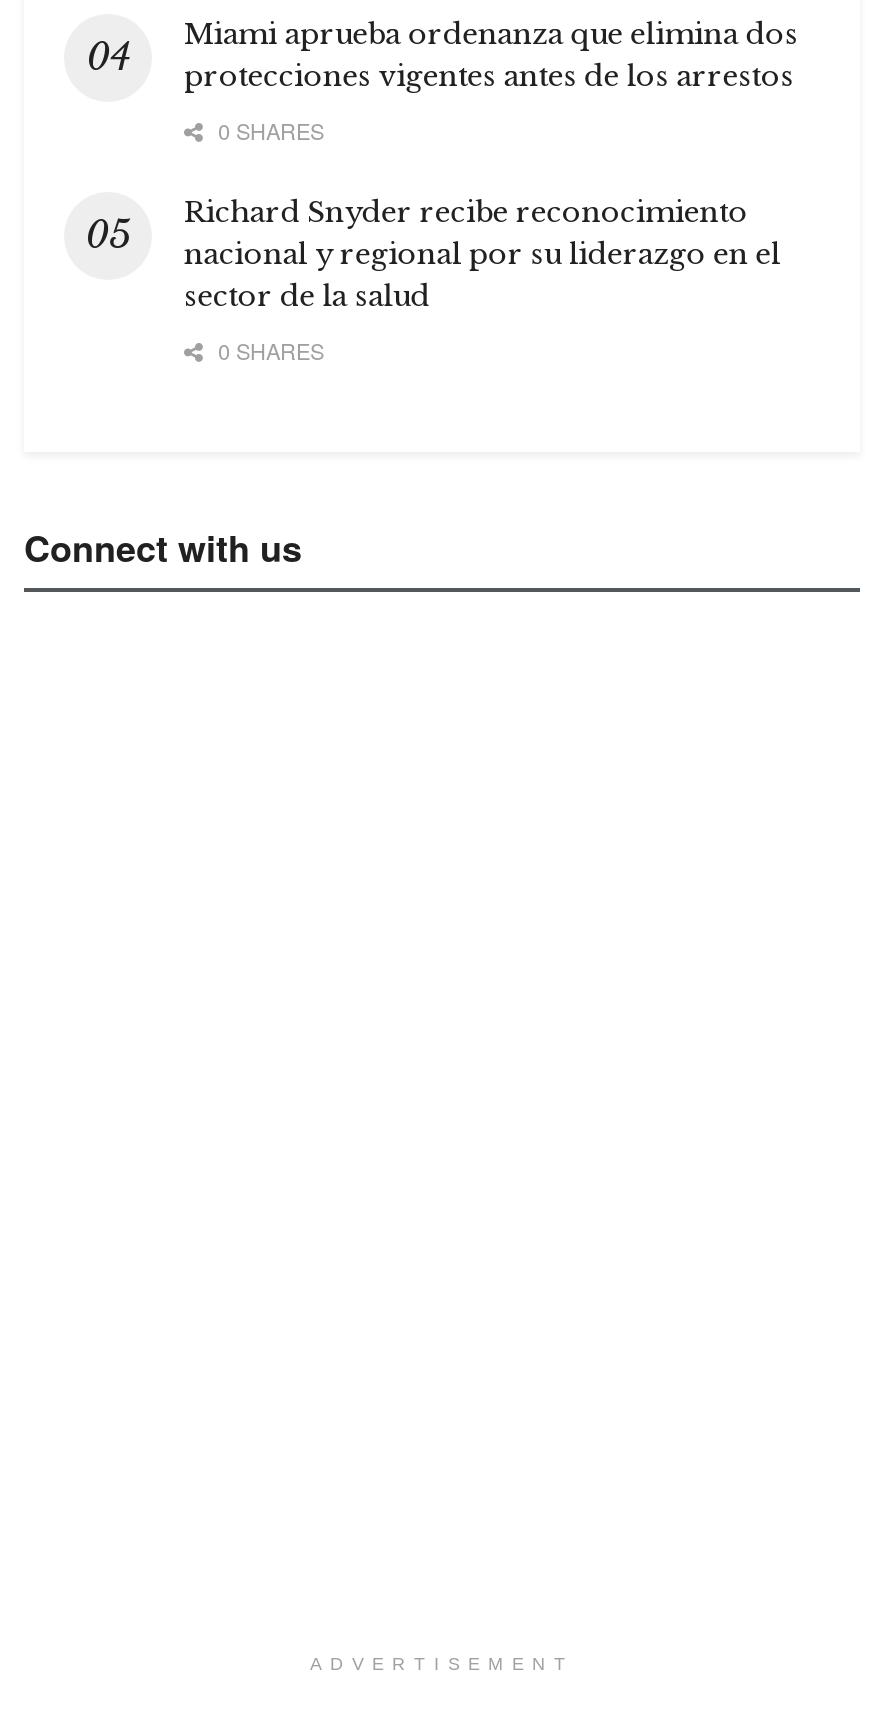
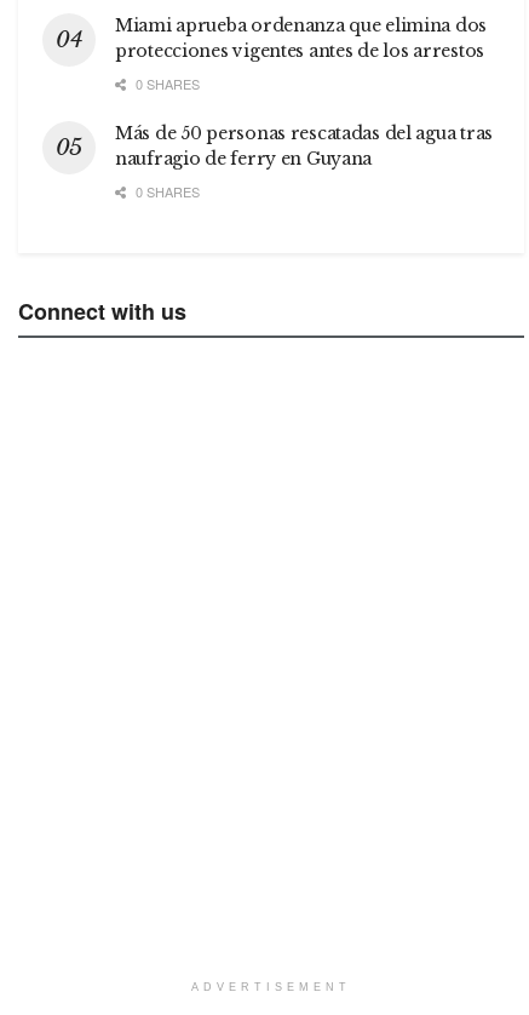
[184,194,780,314] Richard Snyder recibe reconocimiento | nacional y regional por su liderazgo en el | sector de la salud -> [115,122,493,169] Más de 50 personas rescatadas del agua tras | naufragio de ferry en Guyana

